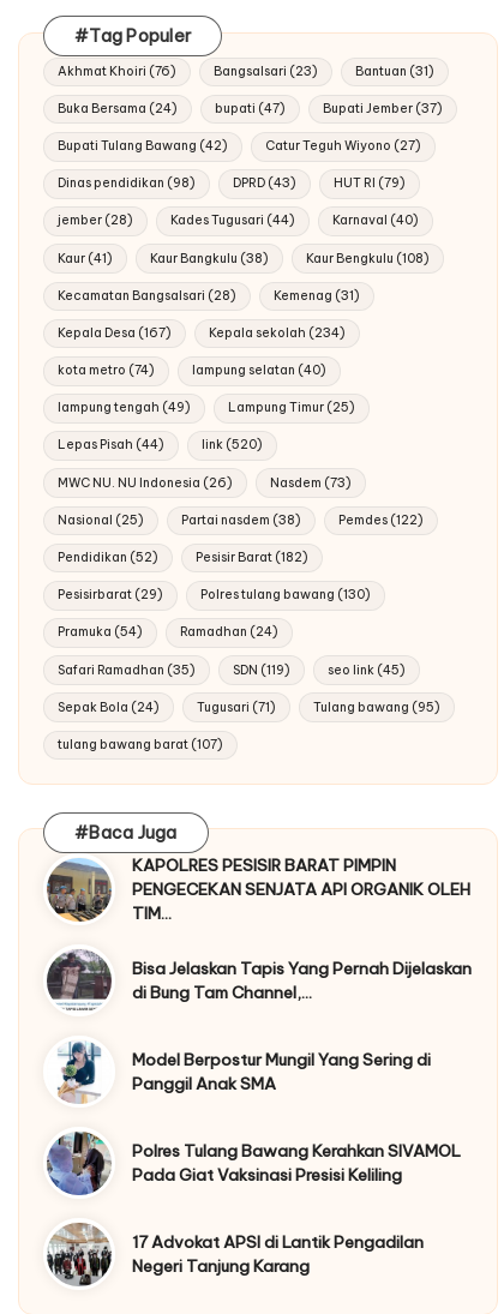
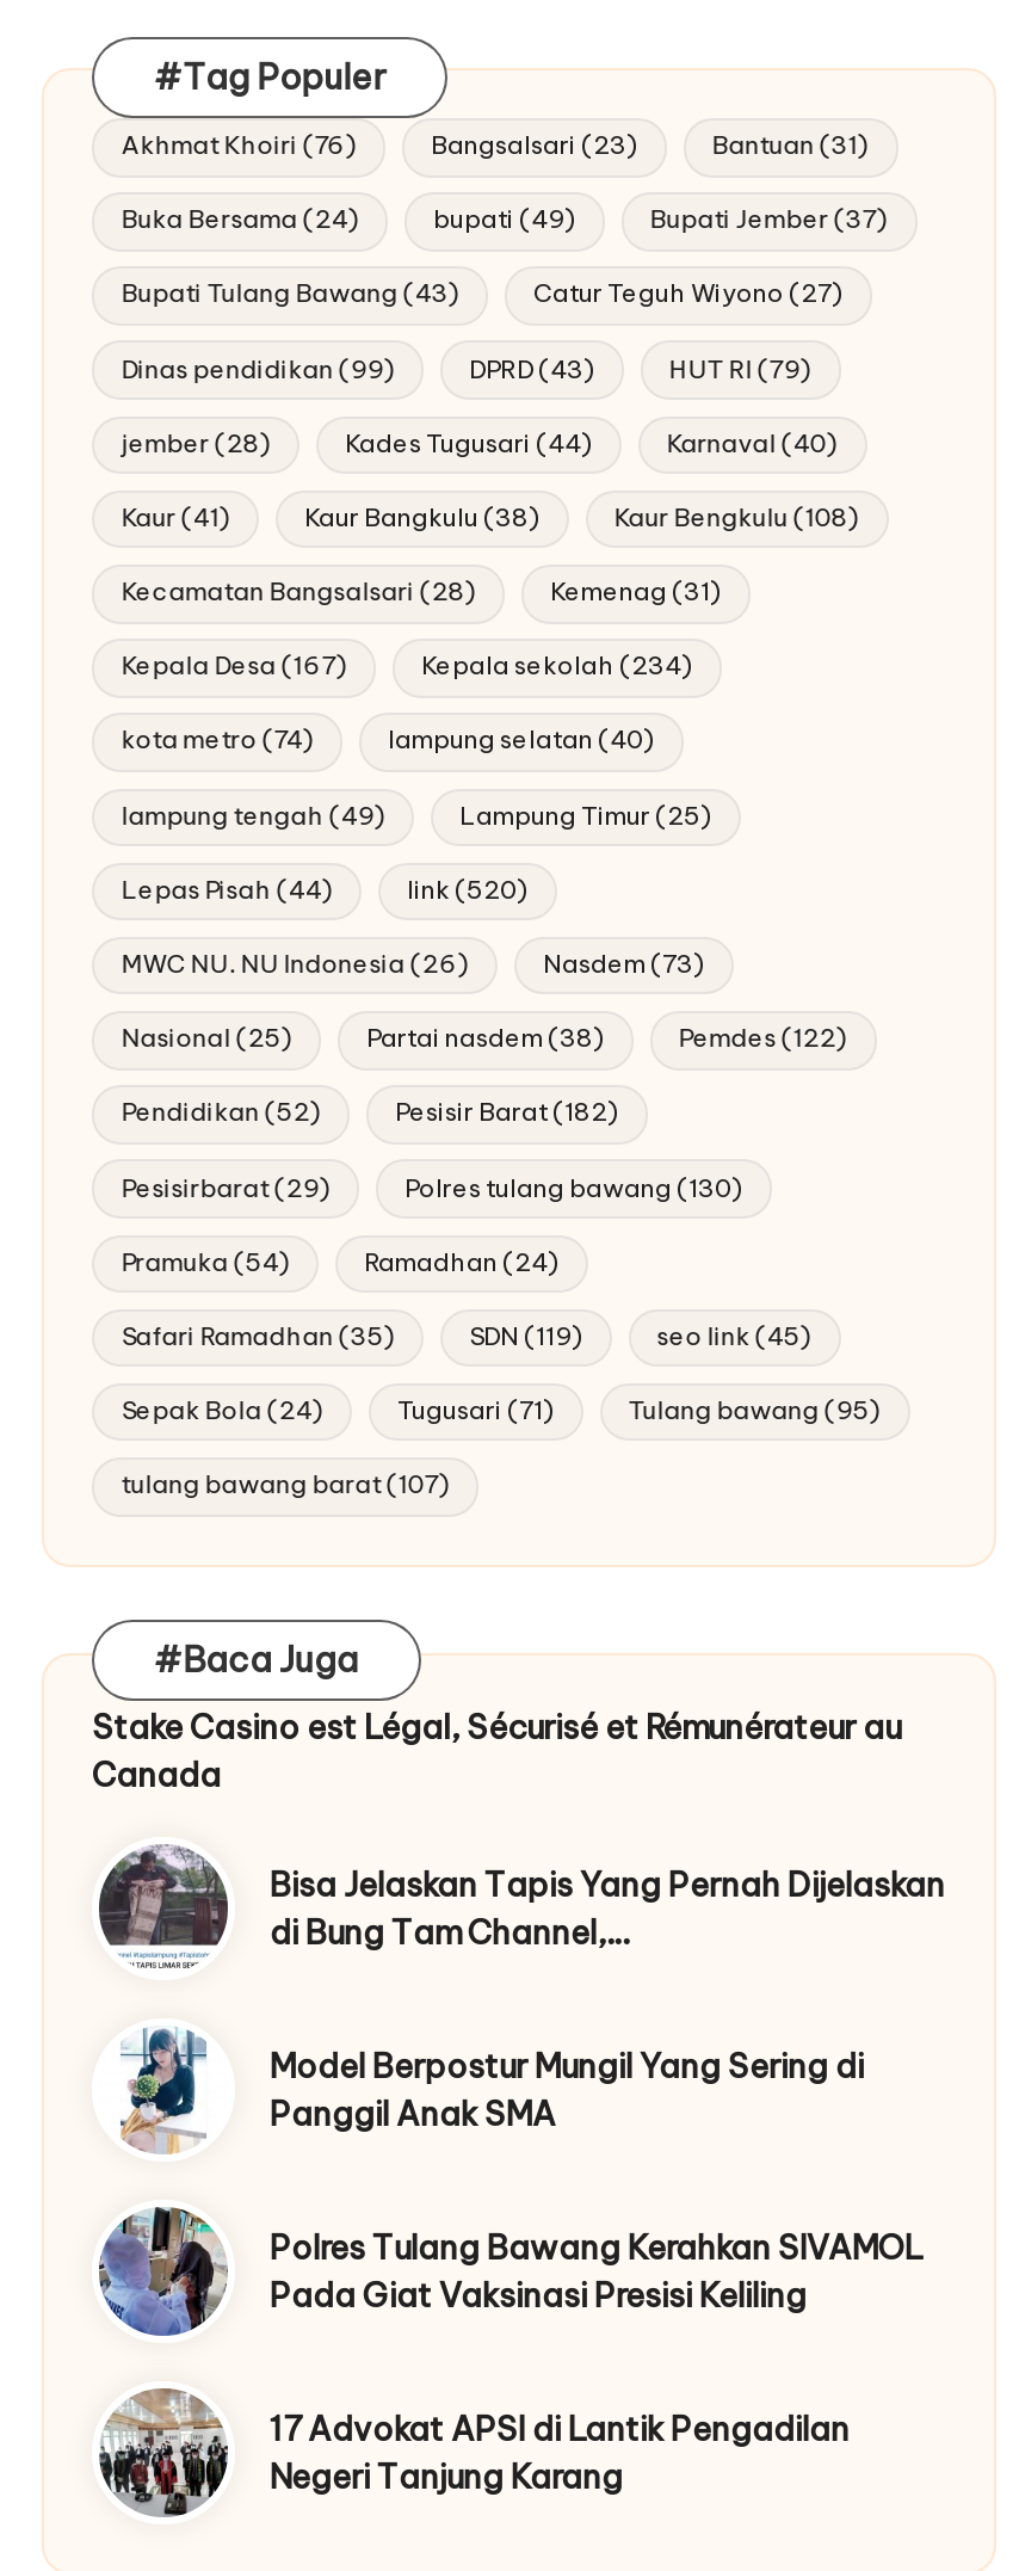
[215,101,286,117] bupati (47) -> [433,206,576,237] bupati (49)
[58,138,228,154] Bupati Tulang Bawang (42) -> [121,280,460,311] Bupati Tulang Bawang (43)
[58,176,196,191] Dinas pendidikan (98) -> [121,354,395,386] Dinas pendidikan (99)
[132,855,471,924] KAPOLRES PESISIR BARAT PIMPIN | PENGECEKAN SENJATA API ORGANIK OLEH | TIM… -> [92,1705,901,1796] Stake Casino est Légal, Sécurisé et Rémunérateur au | Canada

